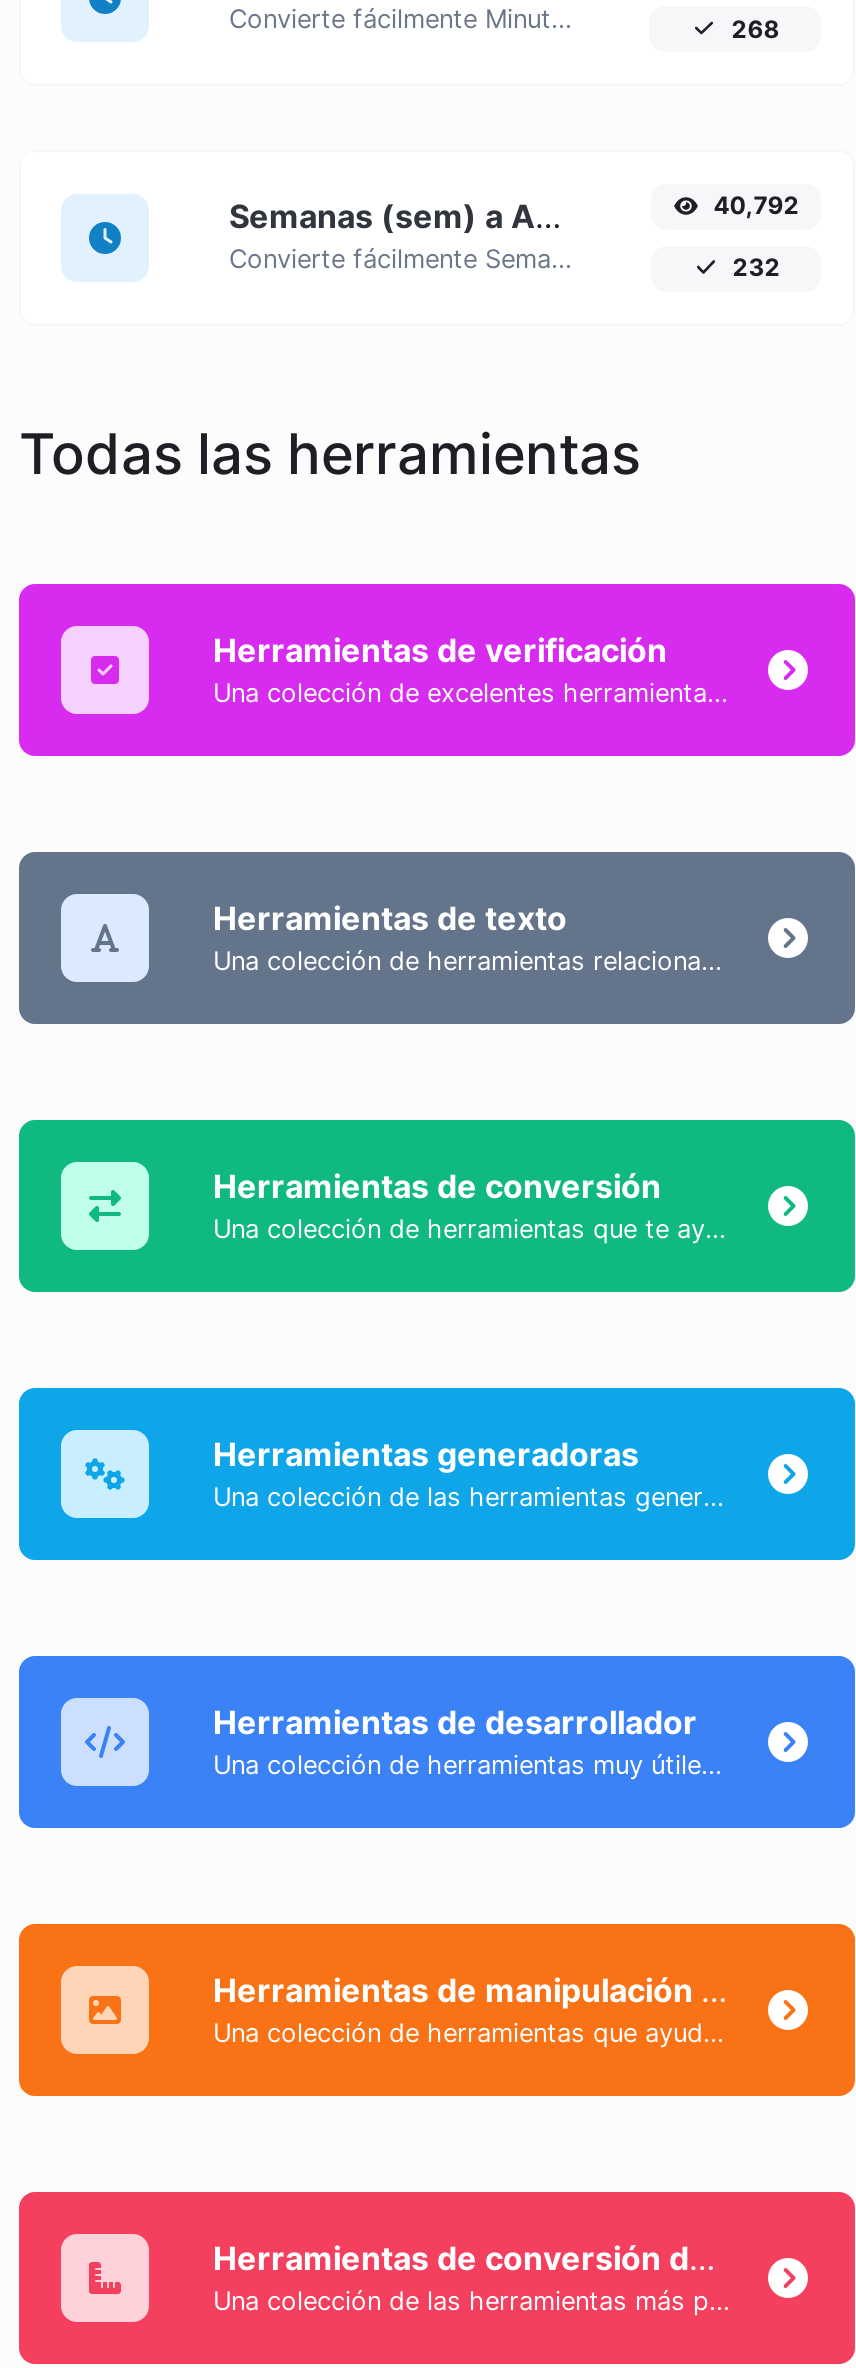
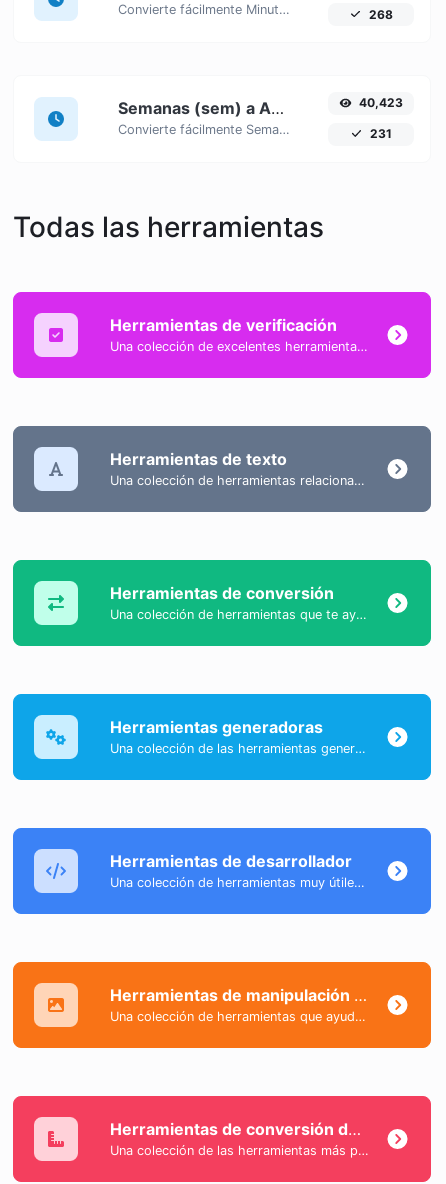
[707,191,799,221] 40,792 -> [356,95,403,110] 40,423
[726,252,780,282] 232 -> [367,126,392,141] 231

